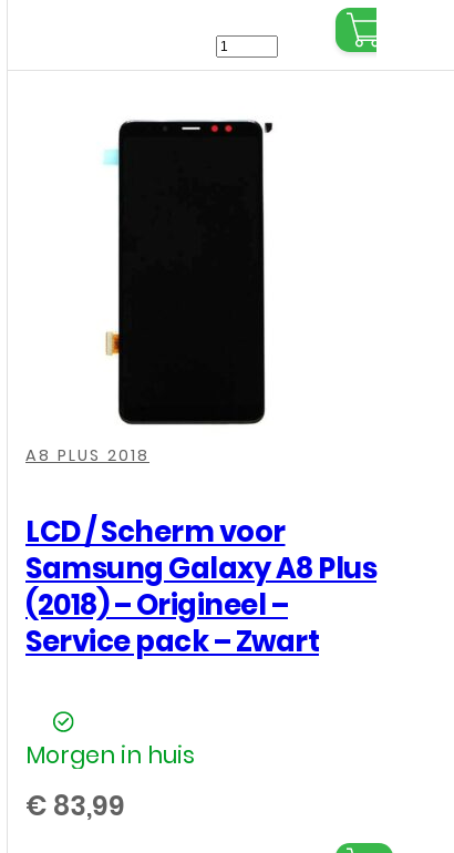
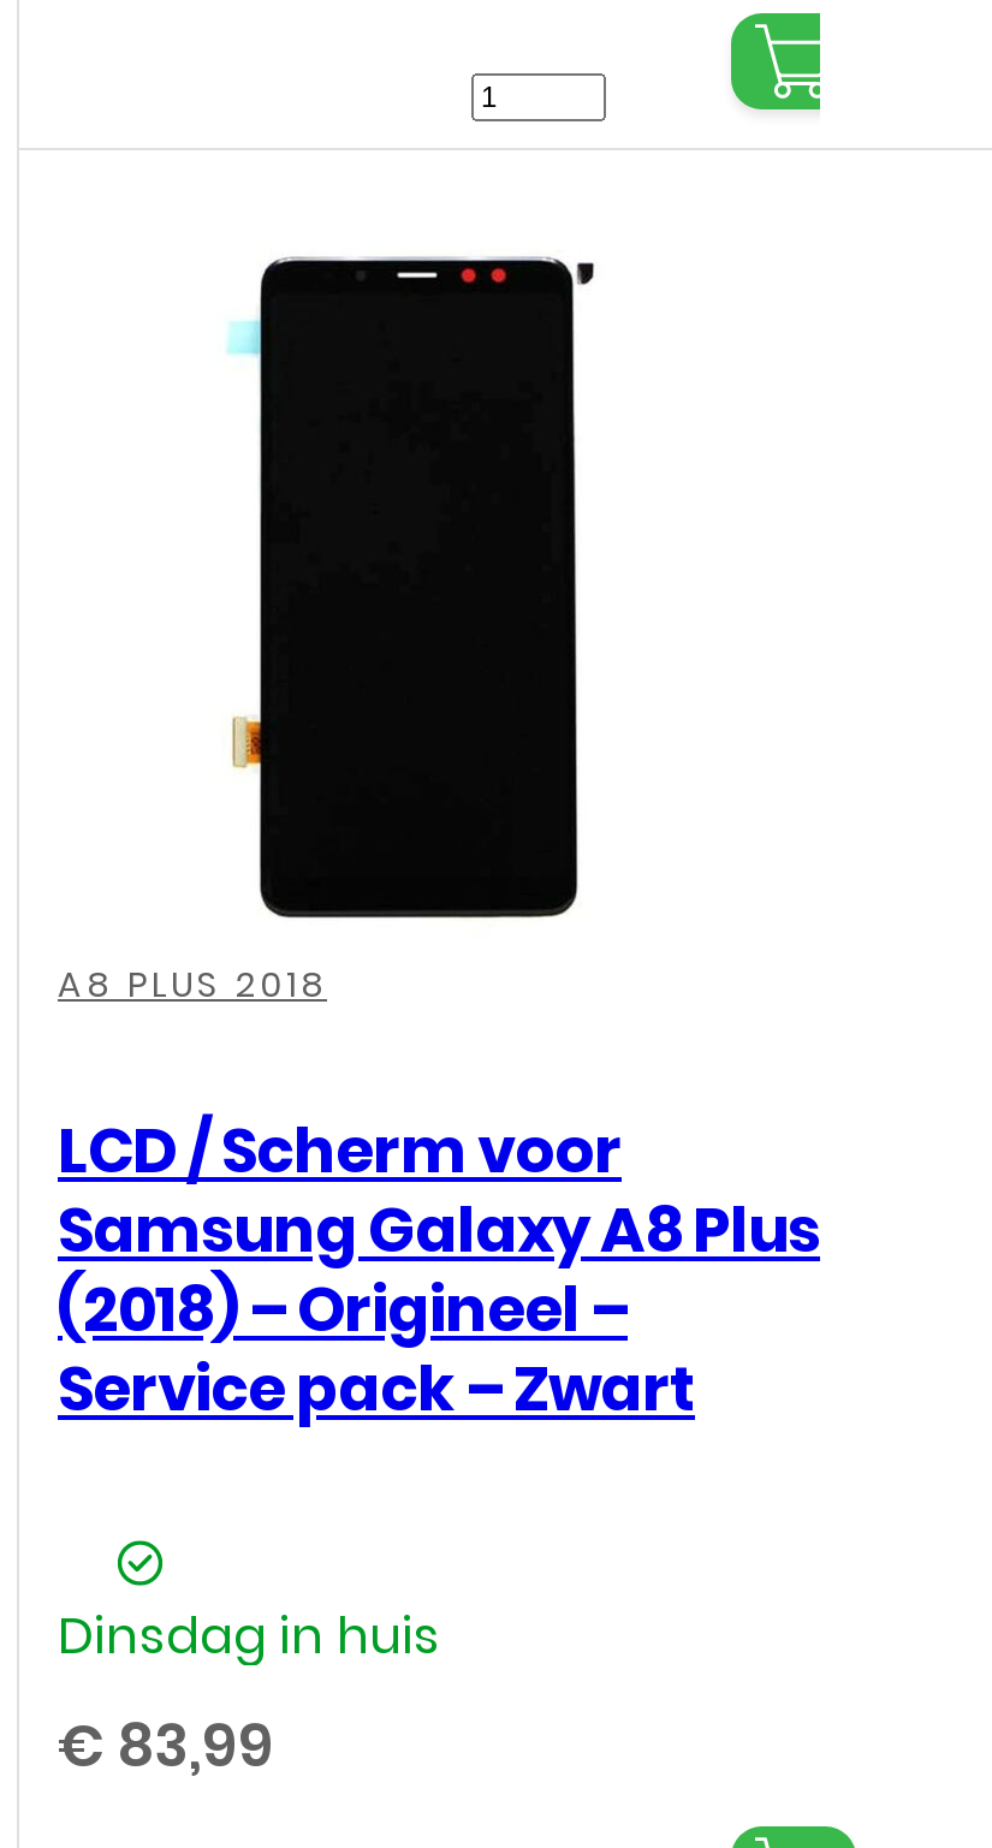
[25,739,195,771] Morgen in huis -> [58,1601,440,1670] Dinsdag in huis

